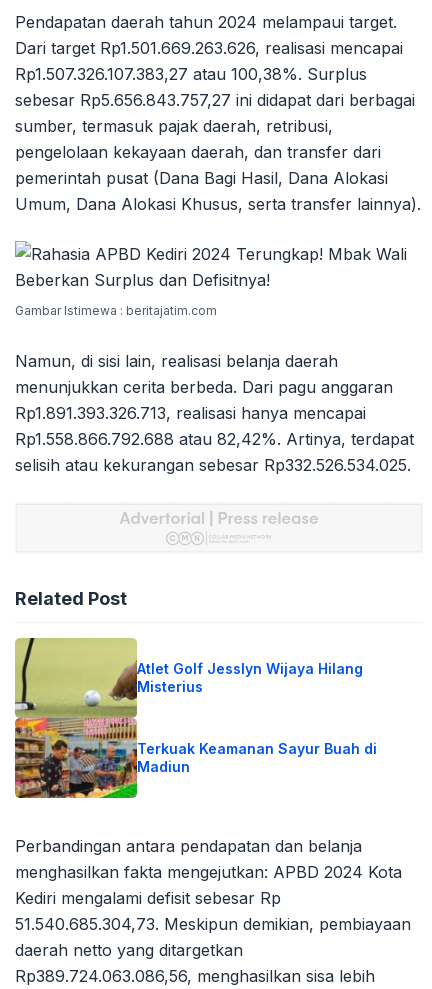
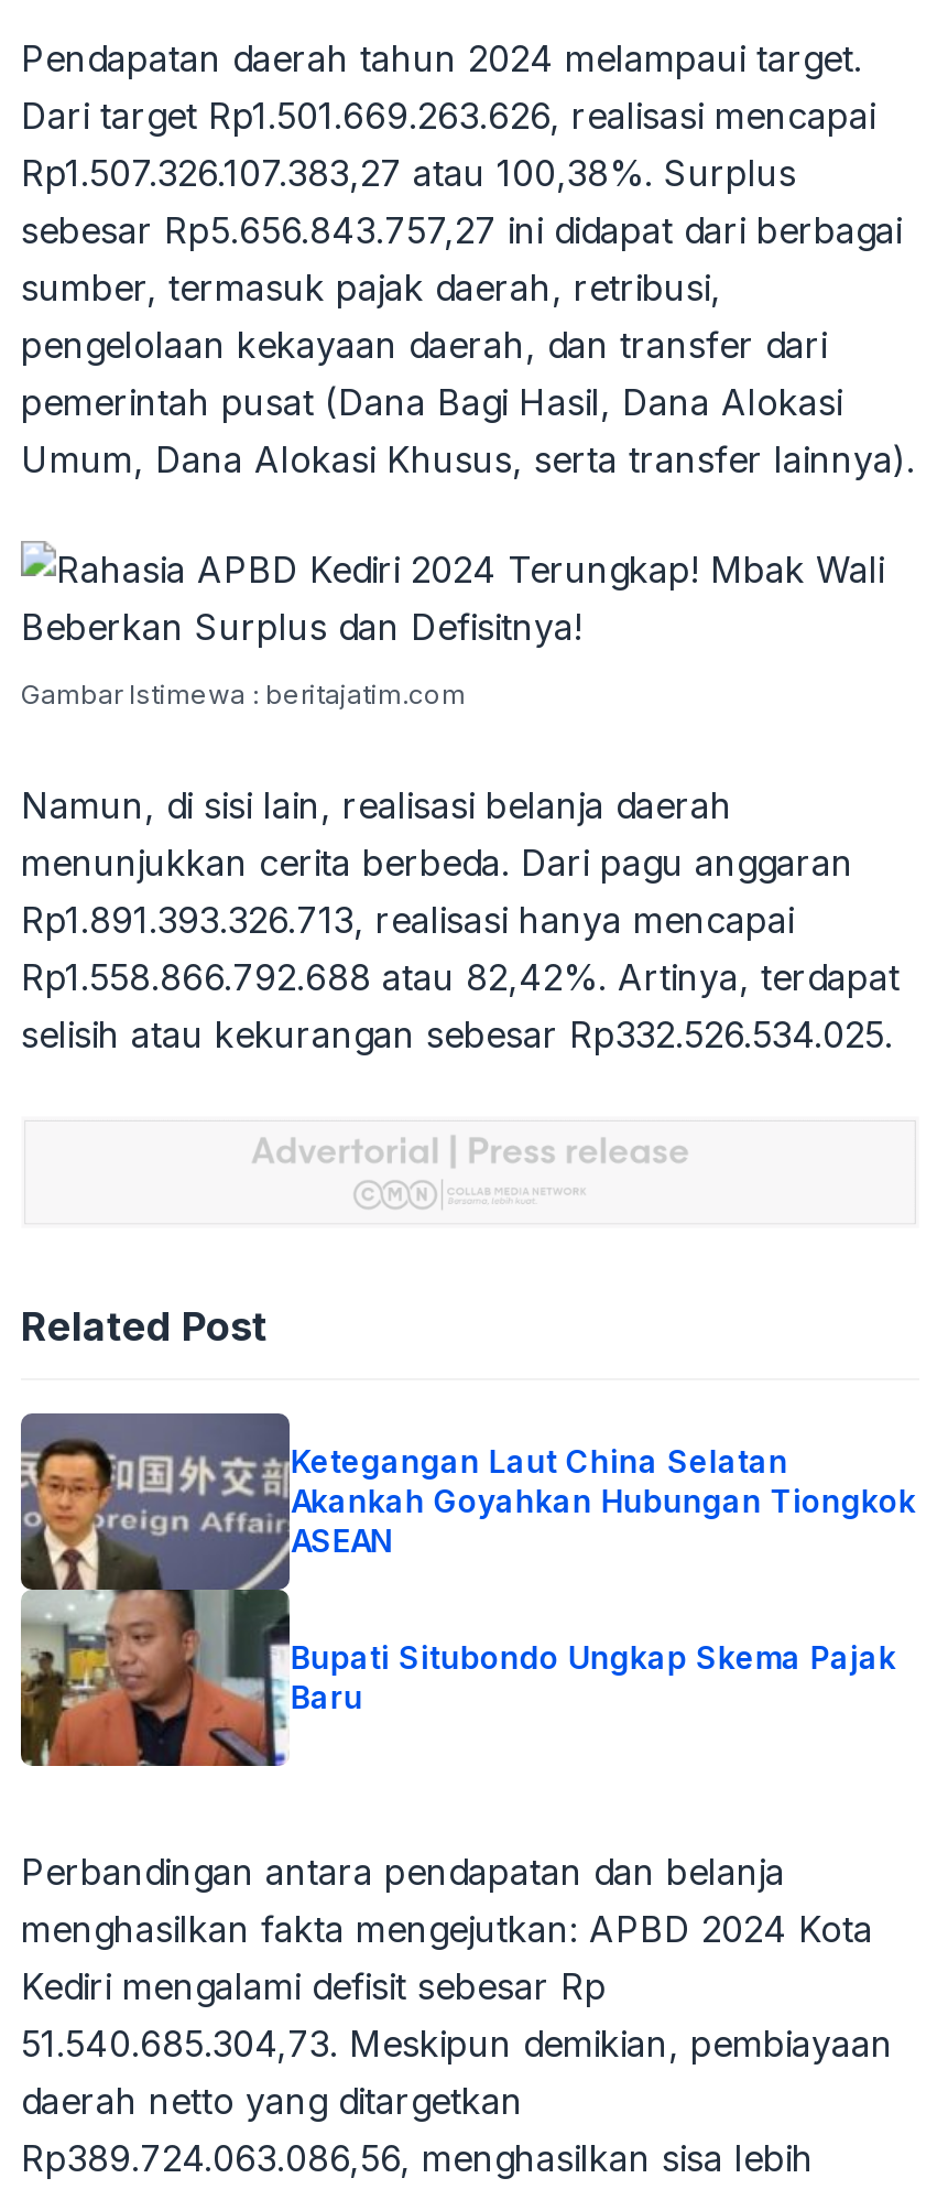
[14,637,363,799] [image] | Atlet Golf Jesslyn Wijaya Hilang | Misterius -> [19,1411,916,1768] [image] | Ketegangan Laut China Selatan | Akankah Goyahkan Hubungan Tiongkok | ASEAN
[137,739,377,774] Terkuak Keamanan Sayur Buah di | Madiun -> [290,1639,896,1716] Bupati Situbondo Ungkap Skema Pajak | Baru

